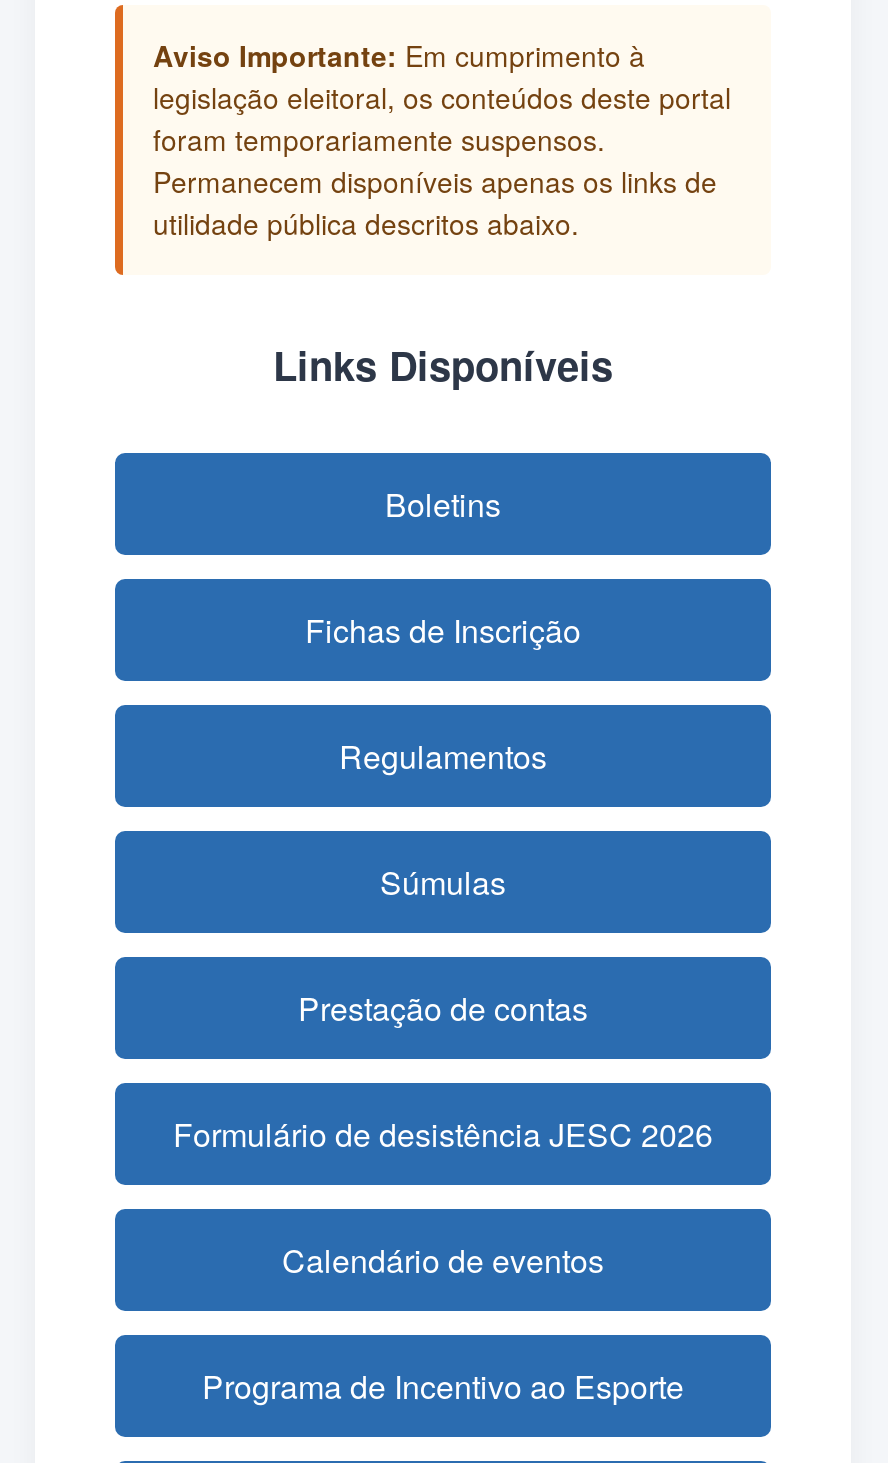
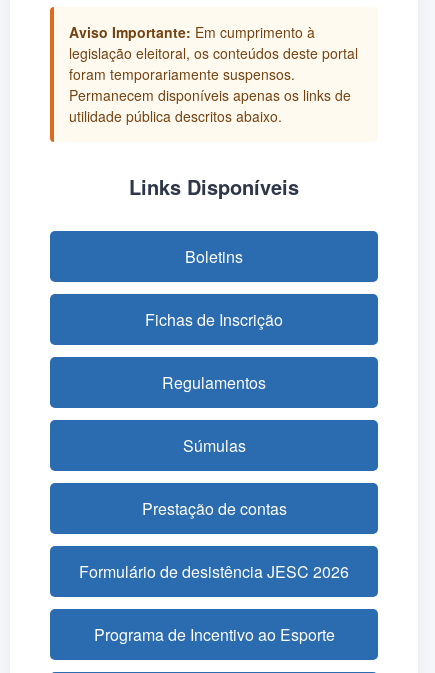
[282,1237,604,1283] Calendário de eventos -> none

